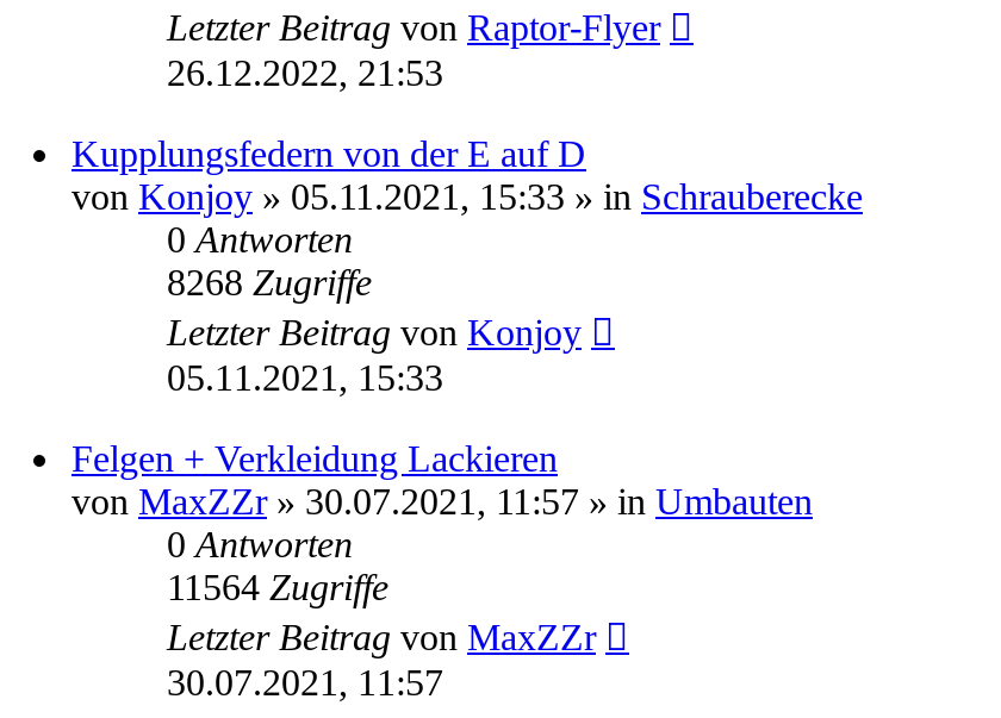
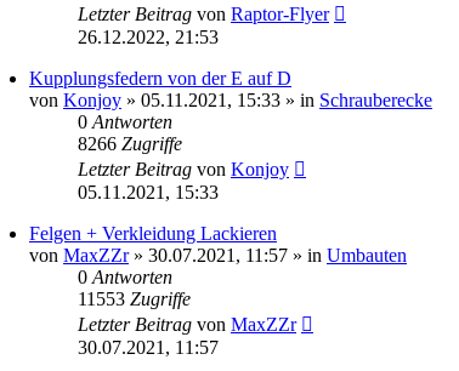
[167,262,372,302] 8268 Zugriffe -> [78,133,182,154] 8266 Zugriffe
[167,567,388,607] 11564 Zugriffe -> [78,288,191,309] 11553 Zugriffe

